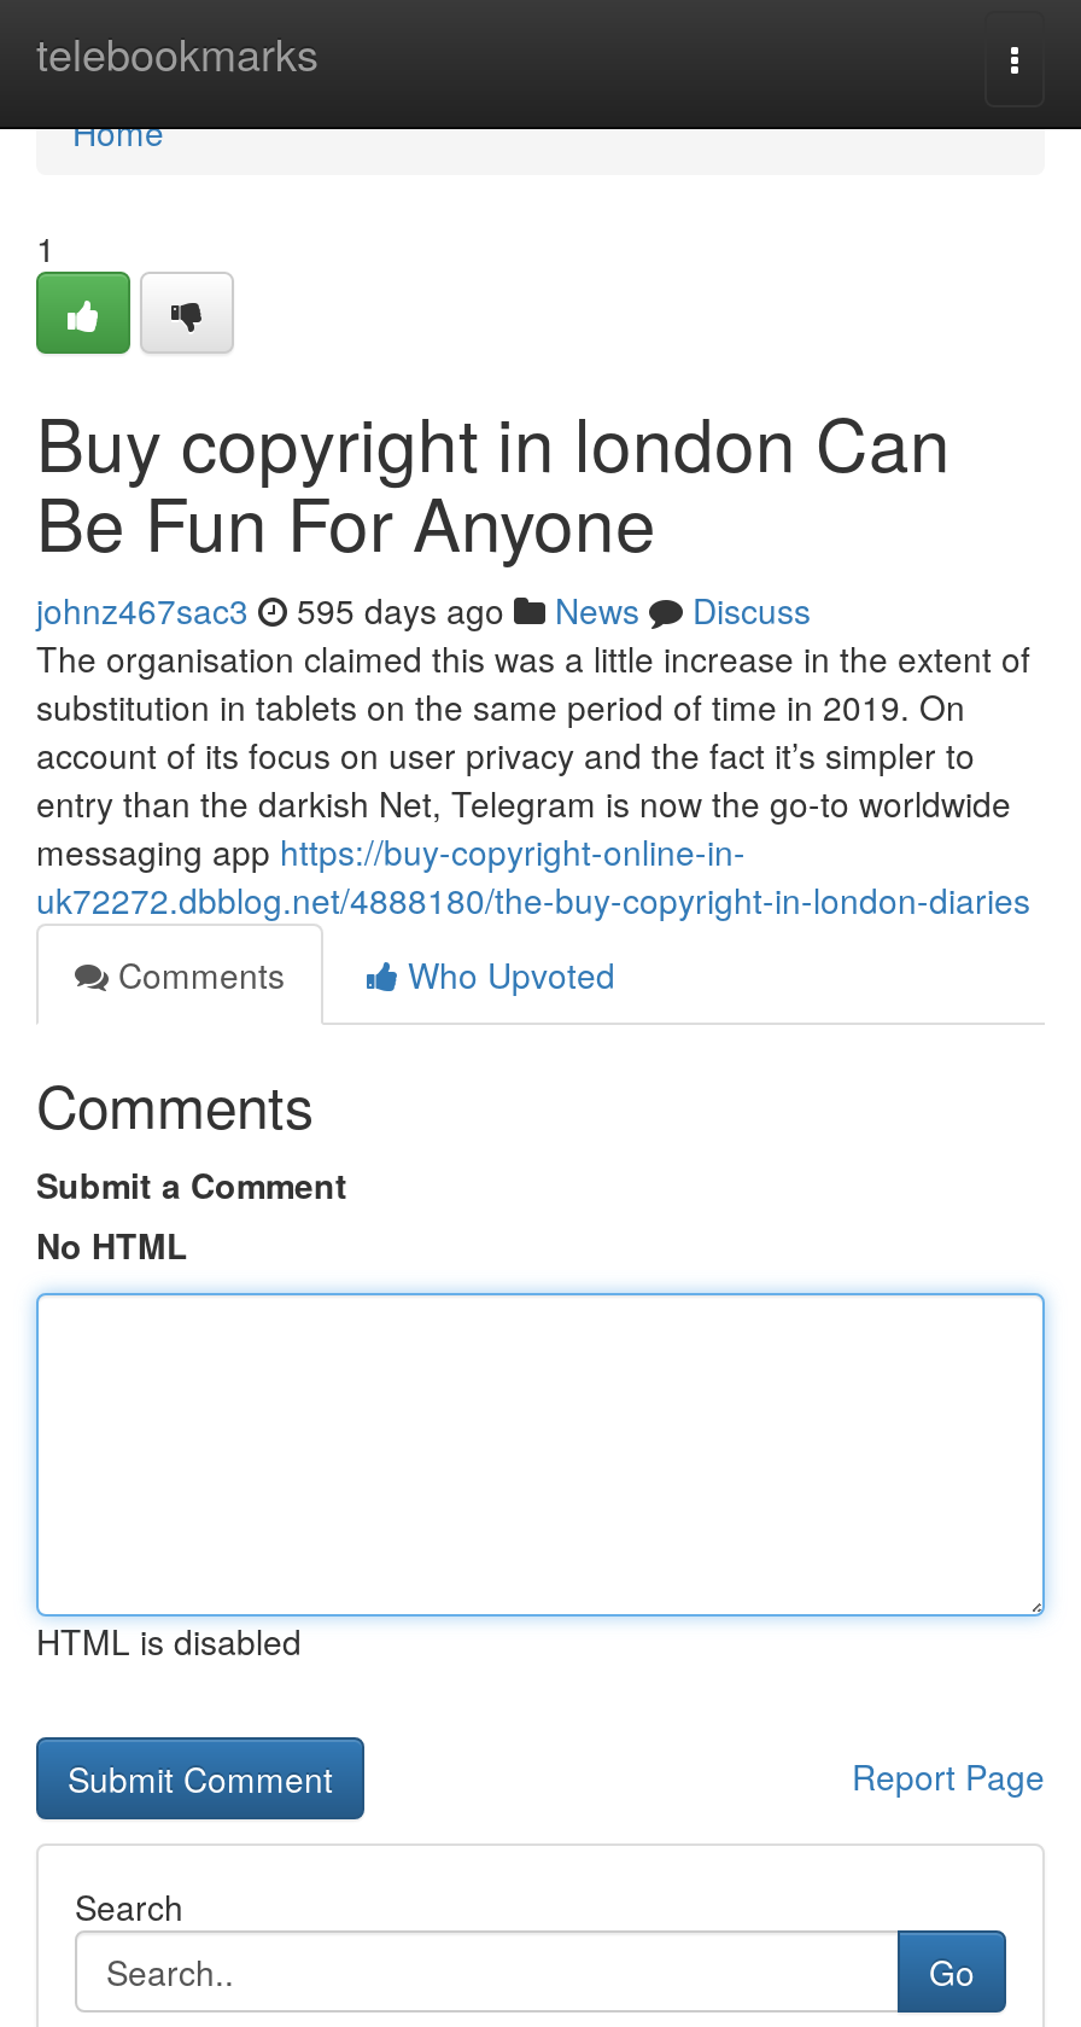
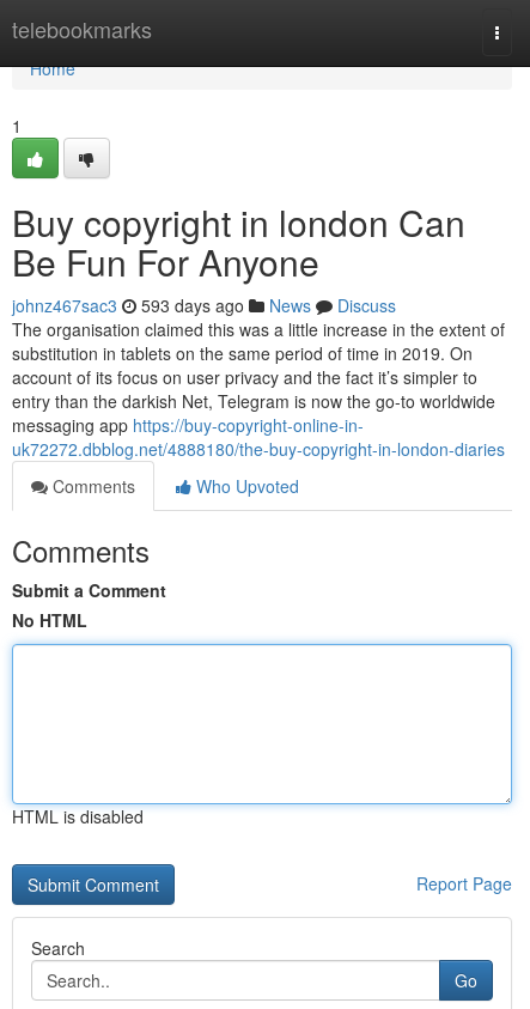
[36,586,811,634] johnz467sac3 595 days ago News Discuss -> [12,293,396,317] johnz467sac3 593 days ago News Discuss

